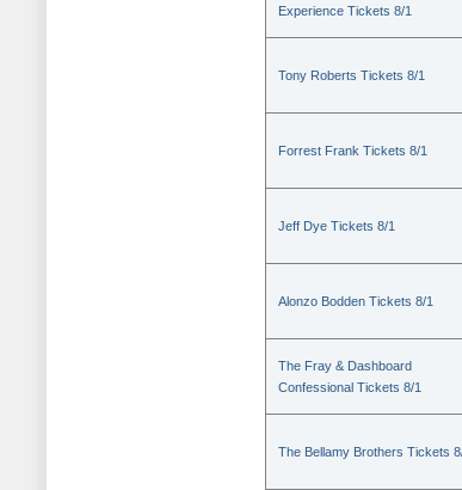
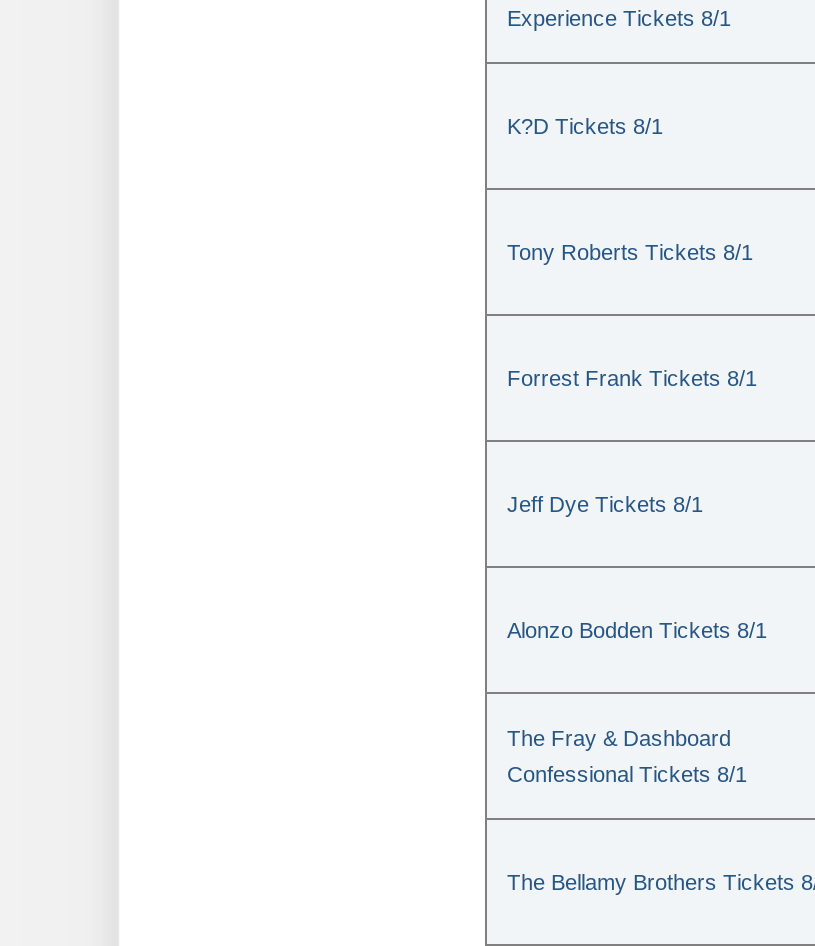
none -> [507,114,663,138] K?D Tickets 8/1

